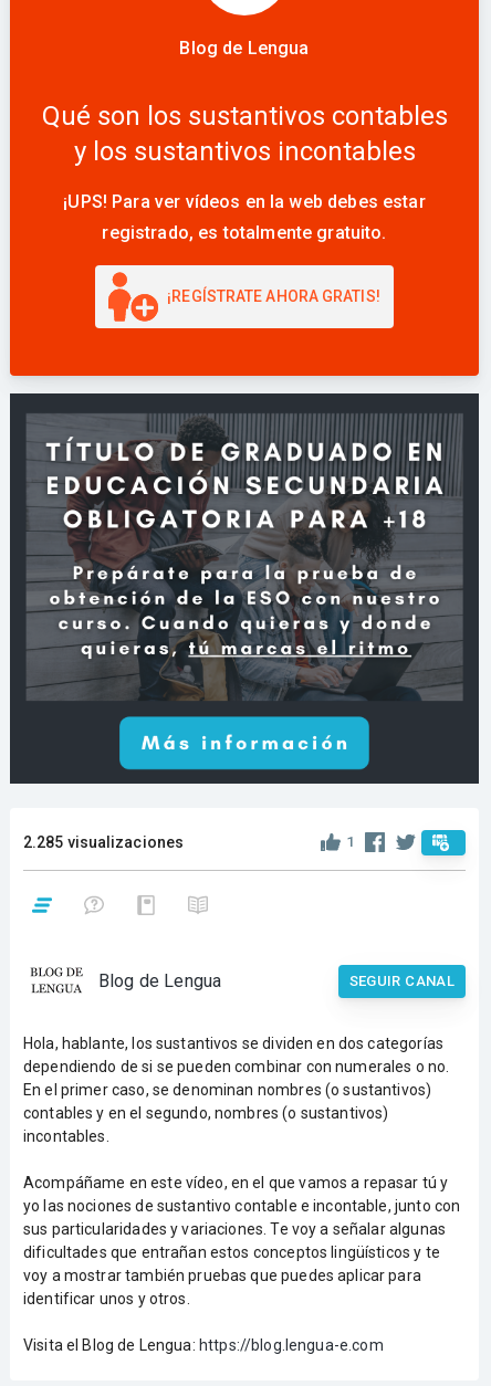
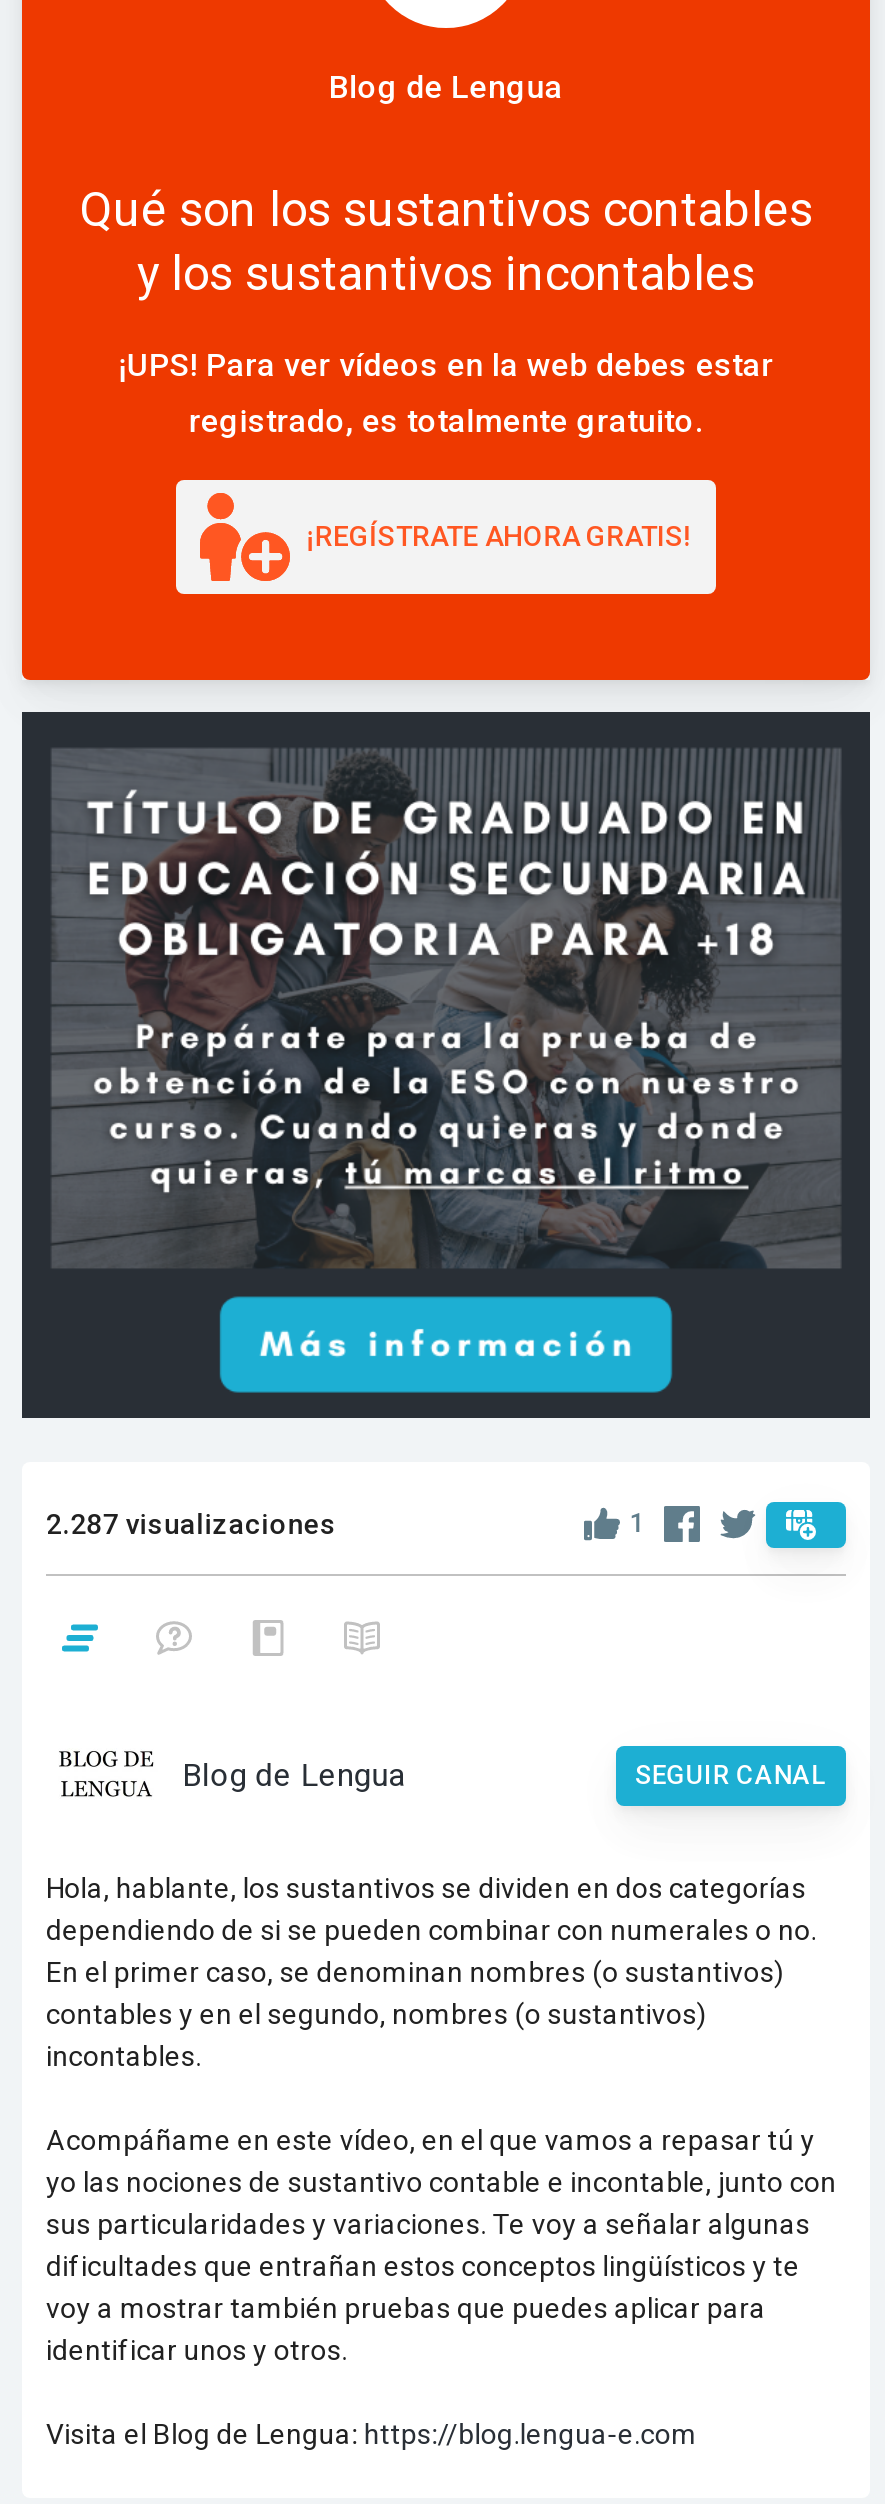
[23,833,184,851] 2.285 visualizaciones -> [46,1508,336,1540] 2.287 visualizaciones

